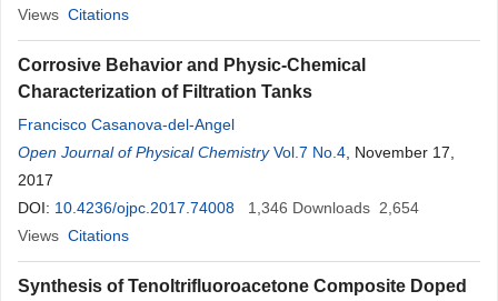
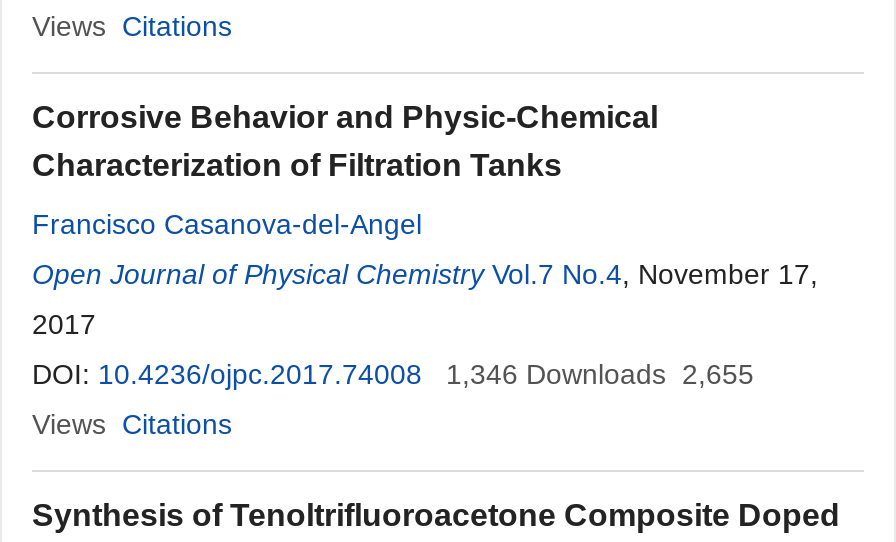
[18,199,419,217] DOI: 10.4236/ojpc.2017.74008 1,346 Downloads 2,654 -> [32,358,754,390] DOI: 10.4236/ojpc.2017.74008 1,346 Downloads 2,655

